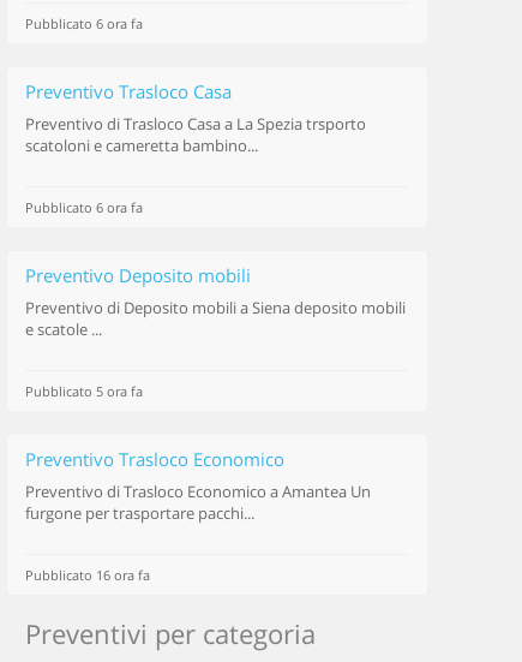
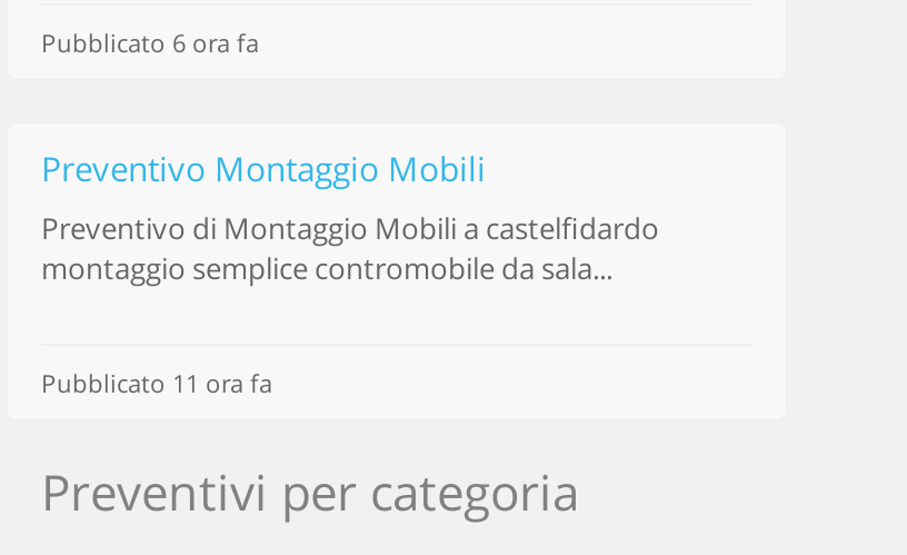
[25,79,406,584] Preventivo Trasloco Casa | Preventivo di Trasloco Casa a La Spezia trsporto | scatoloni e cameretta bambino... | Pubblicato 6 ora fa | Preventivo Deposito mobili | Preventivo di Deposito mobili a Siena deposito mobili | e scatole ... | Pubblicato 5 ora fa | Preventivo Trasloco Economico | Preventivo di Trasloco Economico a Amantea Un | furgone per trasportare pacchi... | Pubblicato 16 ora fa -> [41,146,659,399] Preventivo Montaggio Mobili | Preventivo di Montaggio Mobili a castelfidardo | montaggio semplice contromobile da sala... | Pubblicato 11 ora fa

